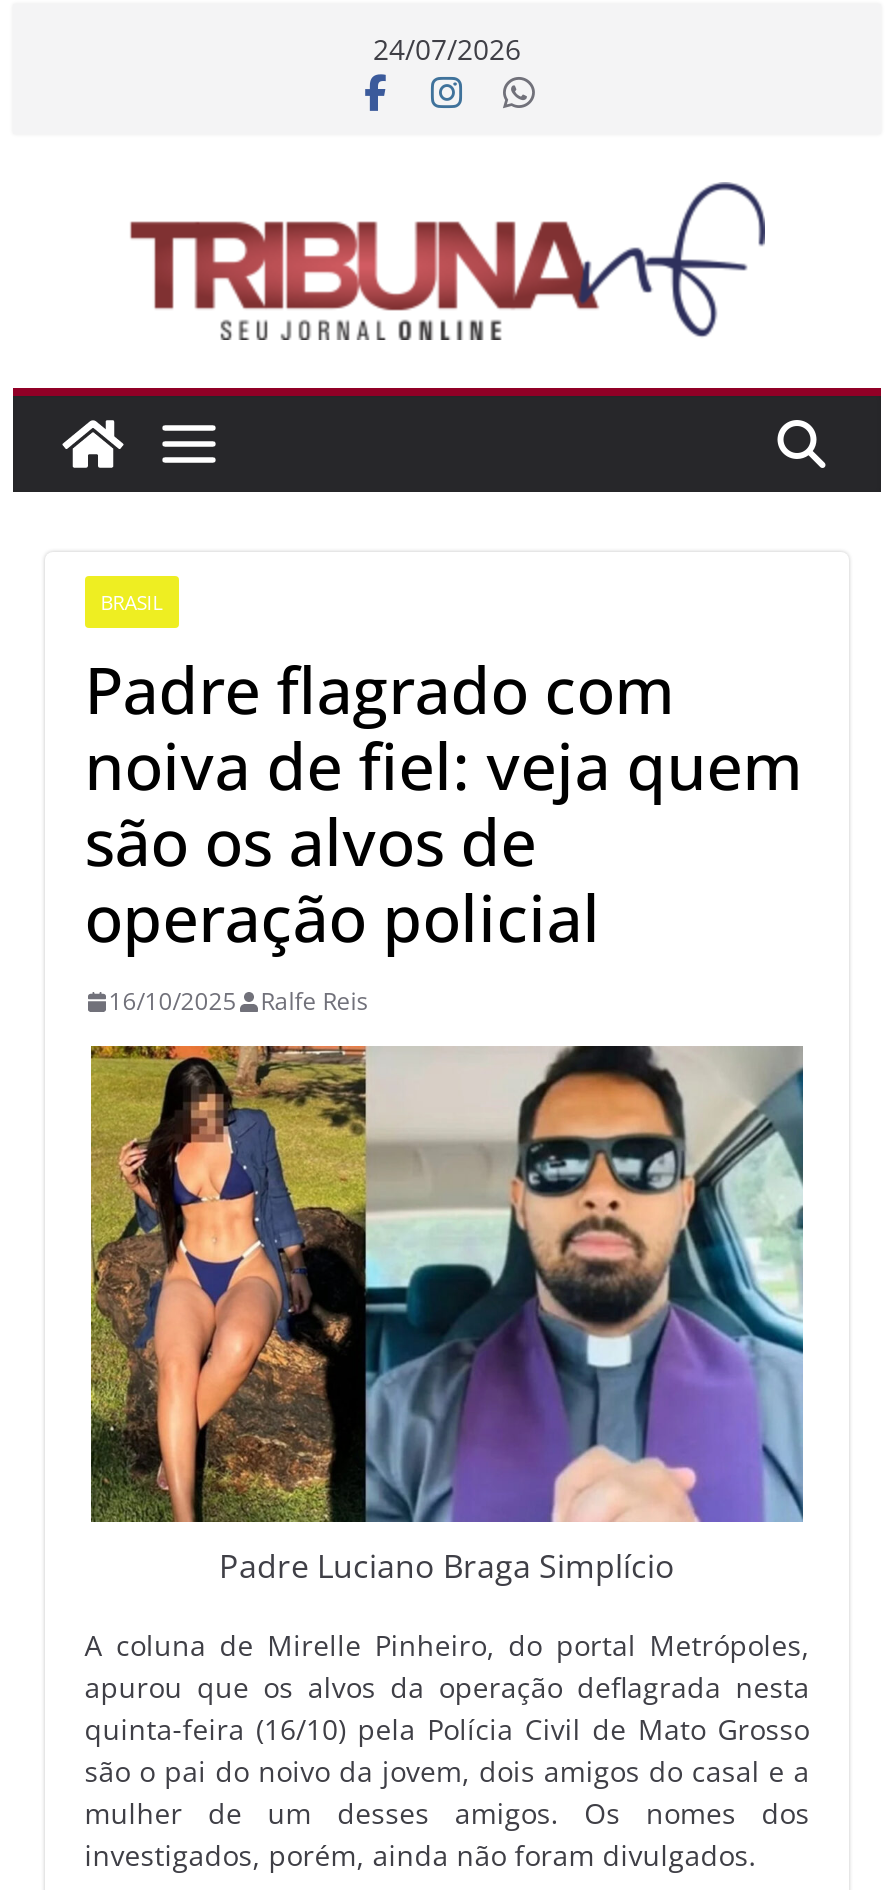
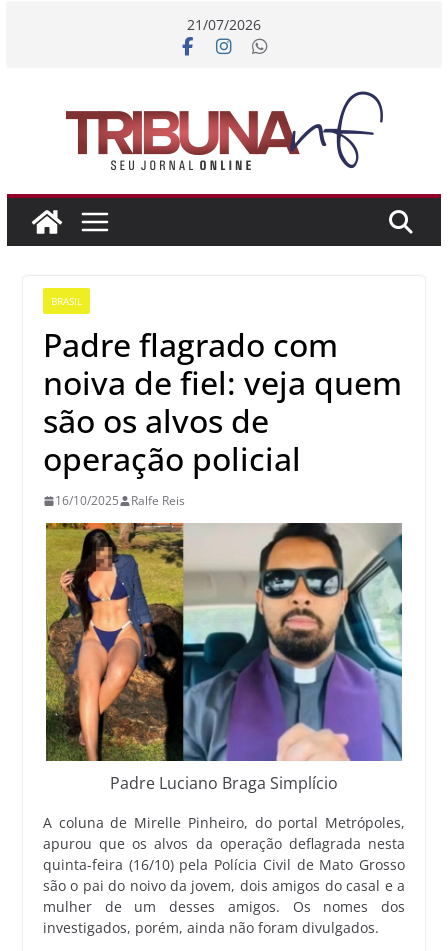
[373,30,521,68] 24/07/2026 -> [187,15,261,34] 21/07/2026

